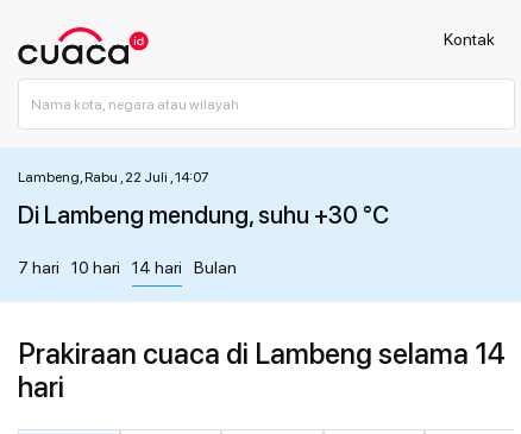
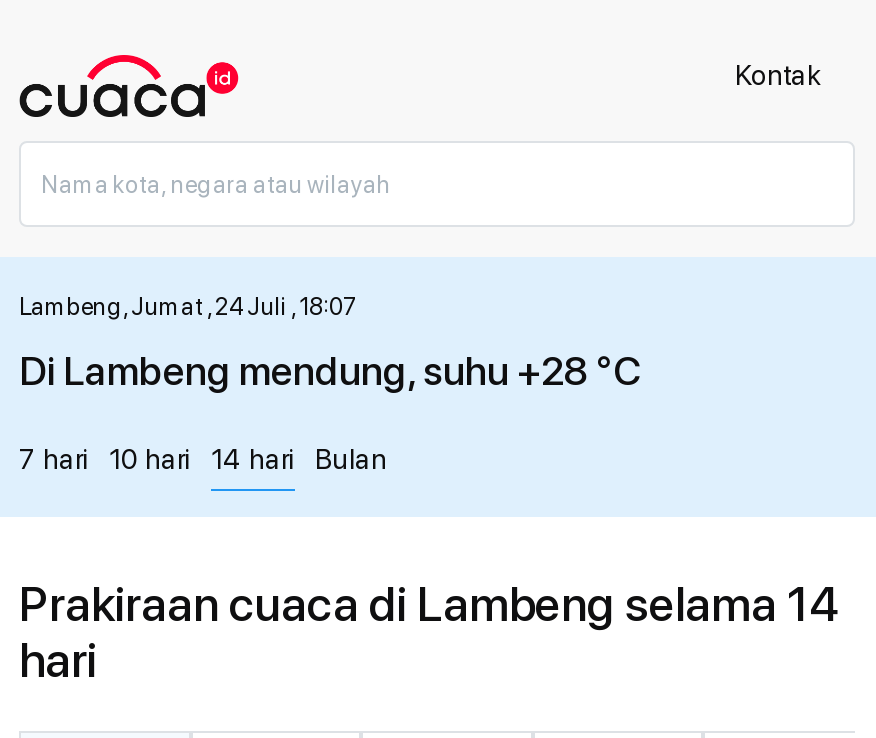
[18,169,209,185] Lambeng, Rabu , 22 Juli , 14:07 -> [19,293,357,321] Lambeng, Jumat , 24 Juli , 18:07
[18,201,389,229] Di Lambeng mendung, suhu +30 °C -> [19,347,641,395] Di Lambeng mendung, suhu +28 °C

